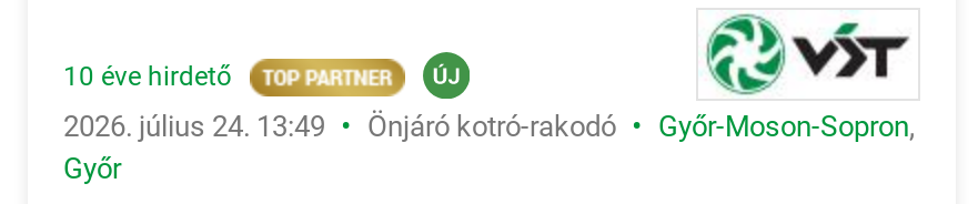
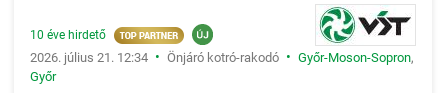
[63,108,916,143] 2026. július 24. 13:49 • Önjáró kotró-rakodó • Győr-Moson-Sopron, -> [30,49,414,65] 2026. július 21. 12:34 • Önjáró kotró-rakodó • Győr-Moson-Sopron,

